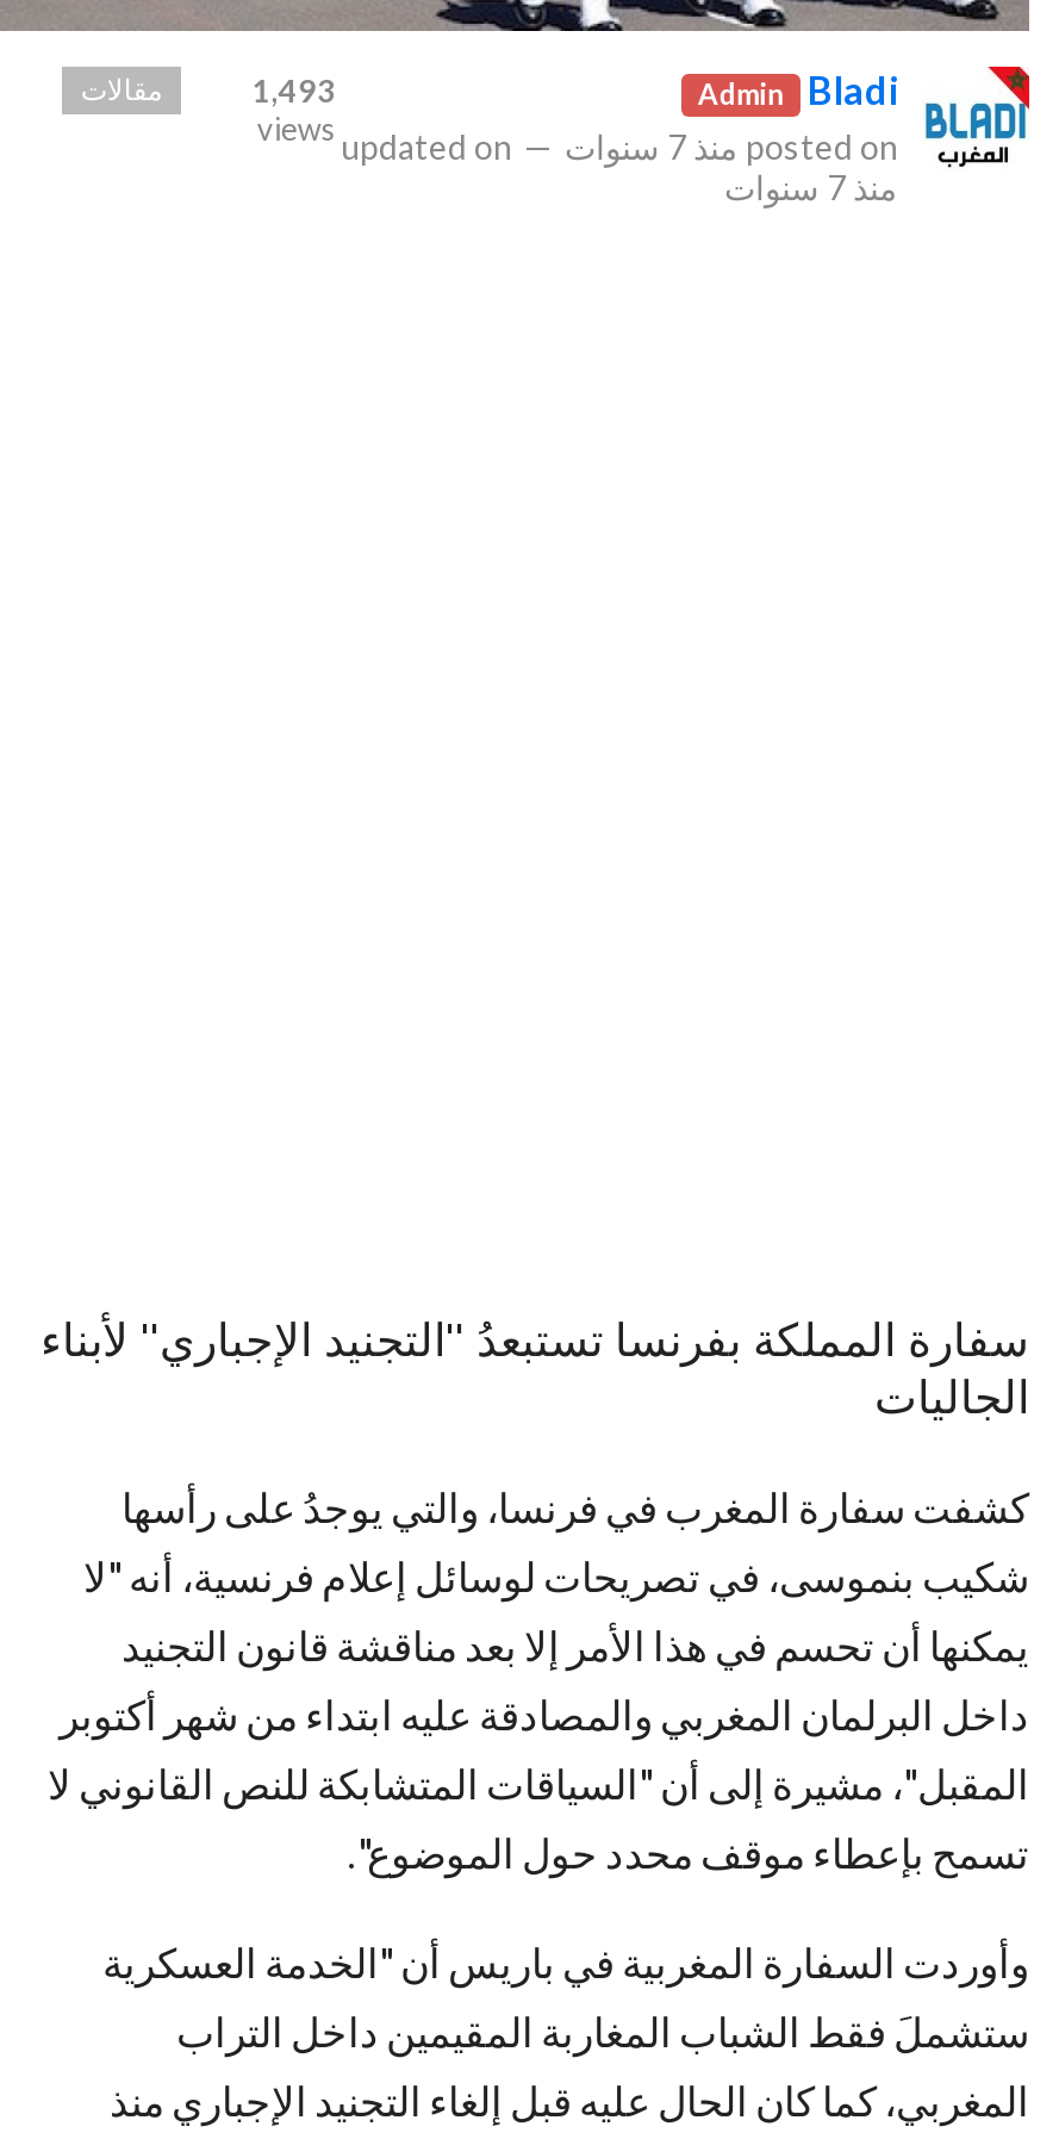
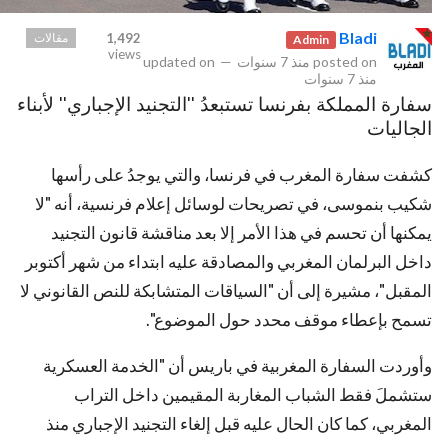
[252,70,335,108] 1,493 -> [106,29,141,45] 1,492

